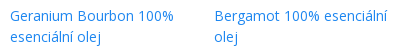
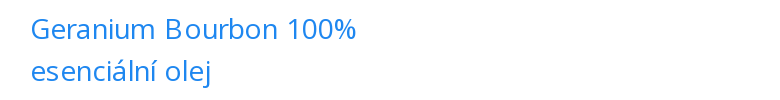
[214,6,387,46] Bergamot 100% esenciální | olej -> none

